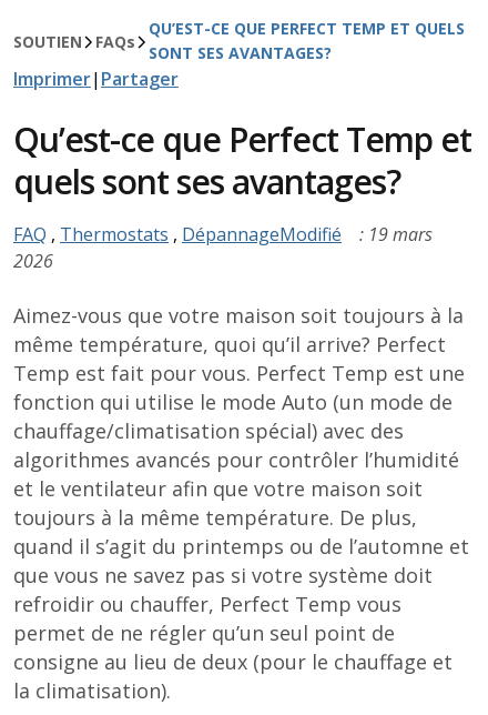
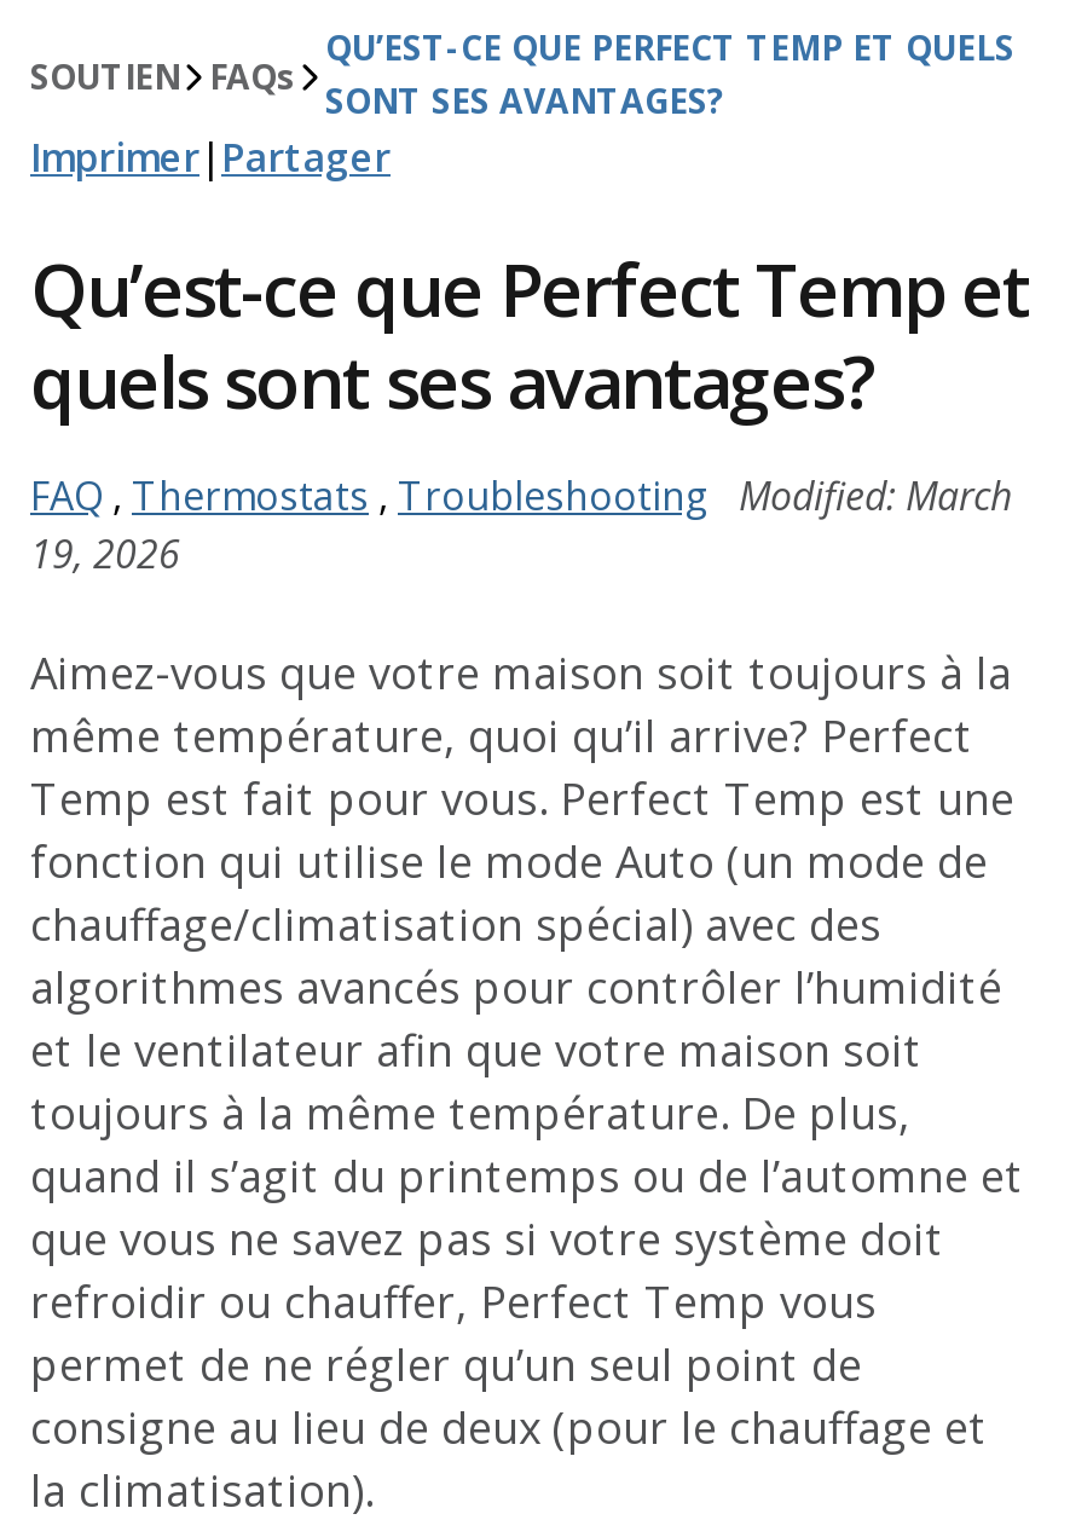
[13,222,433,273] FAQ, Thermostats, DépannageModifié : 19 mars | 2026 -> [30,469,1012,580] FAQ, Thermostats, Troubleshooting Modified: March | 19, 2026

